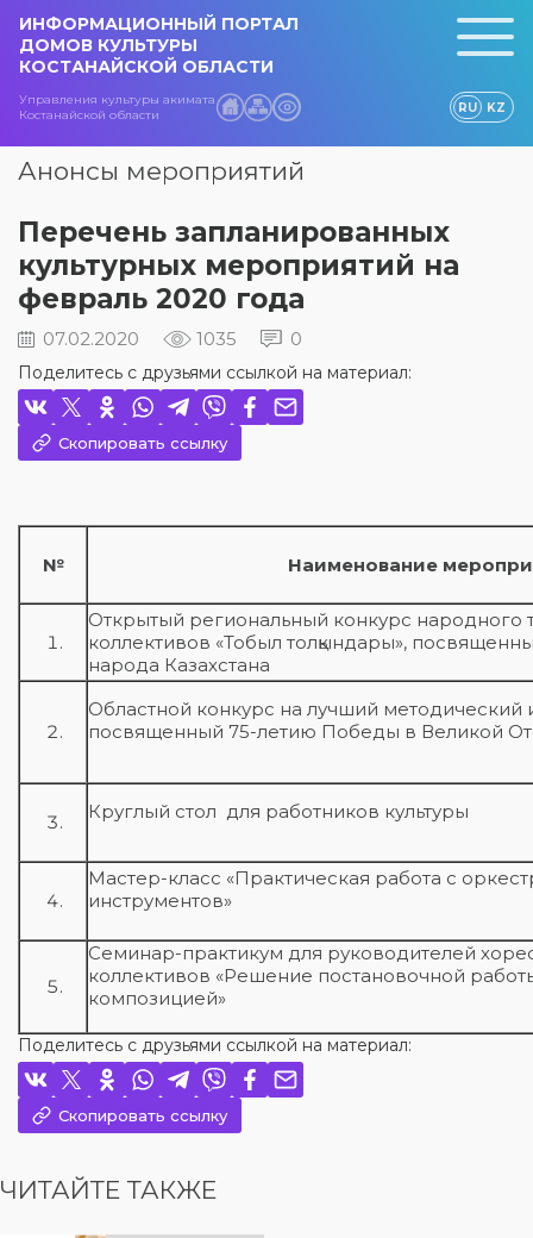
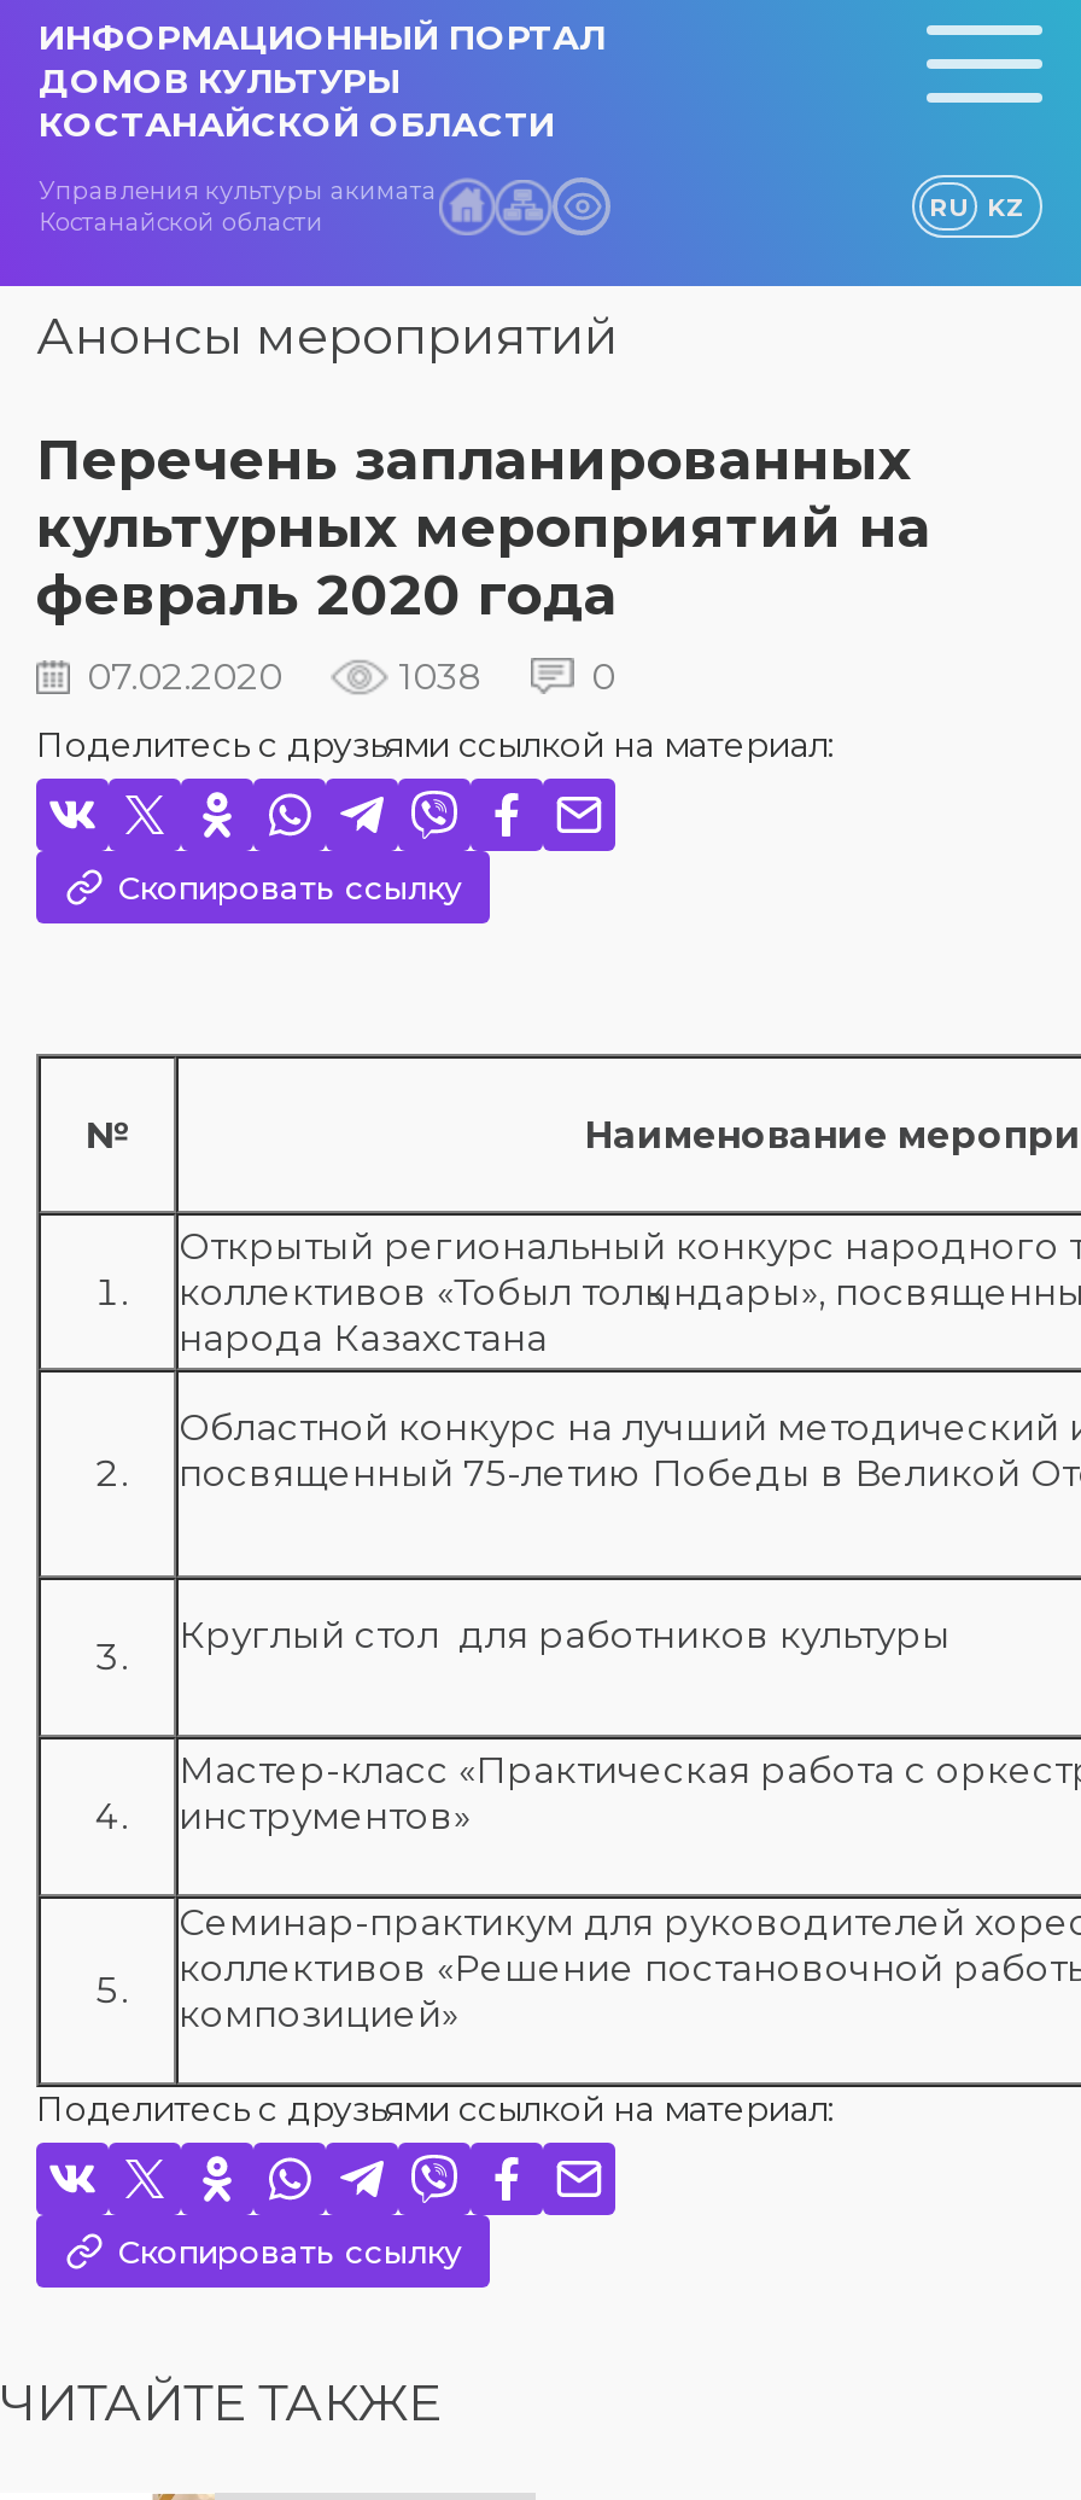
[196,327,237,350] 1035 -> [398,653,483,699] 1038

